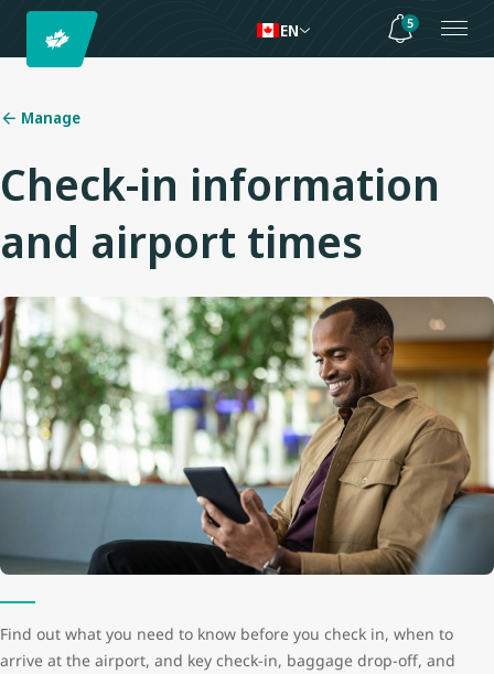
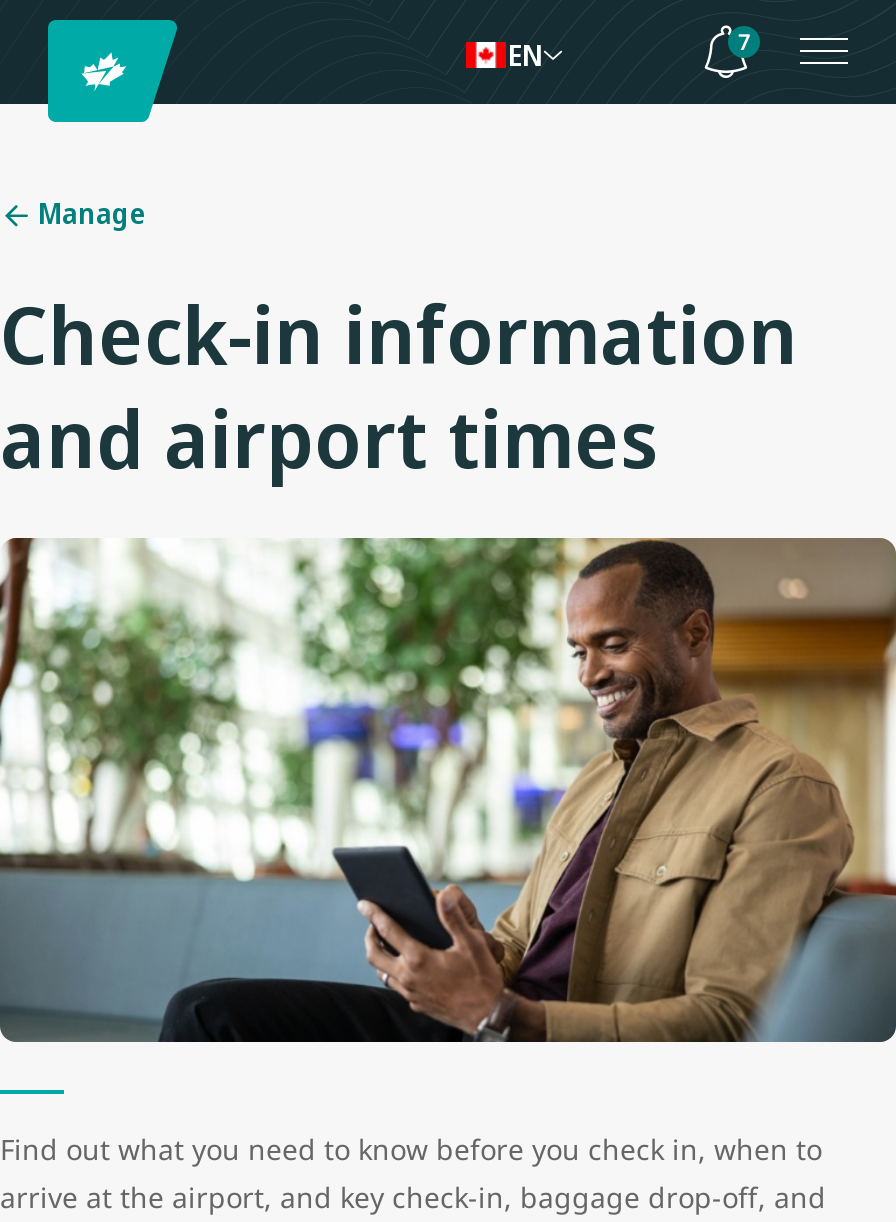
[407,14,414,30] 5 -> [738,25,750,55] 7

